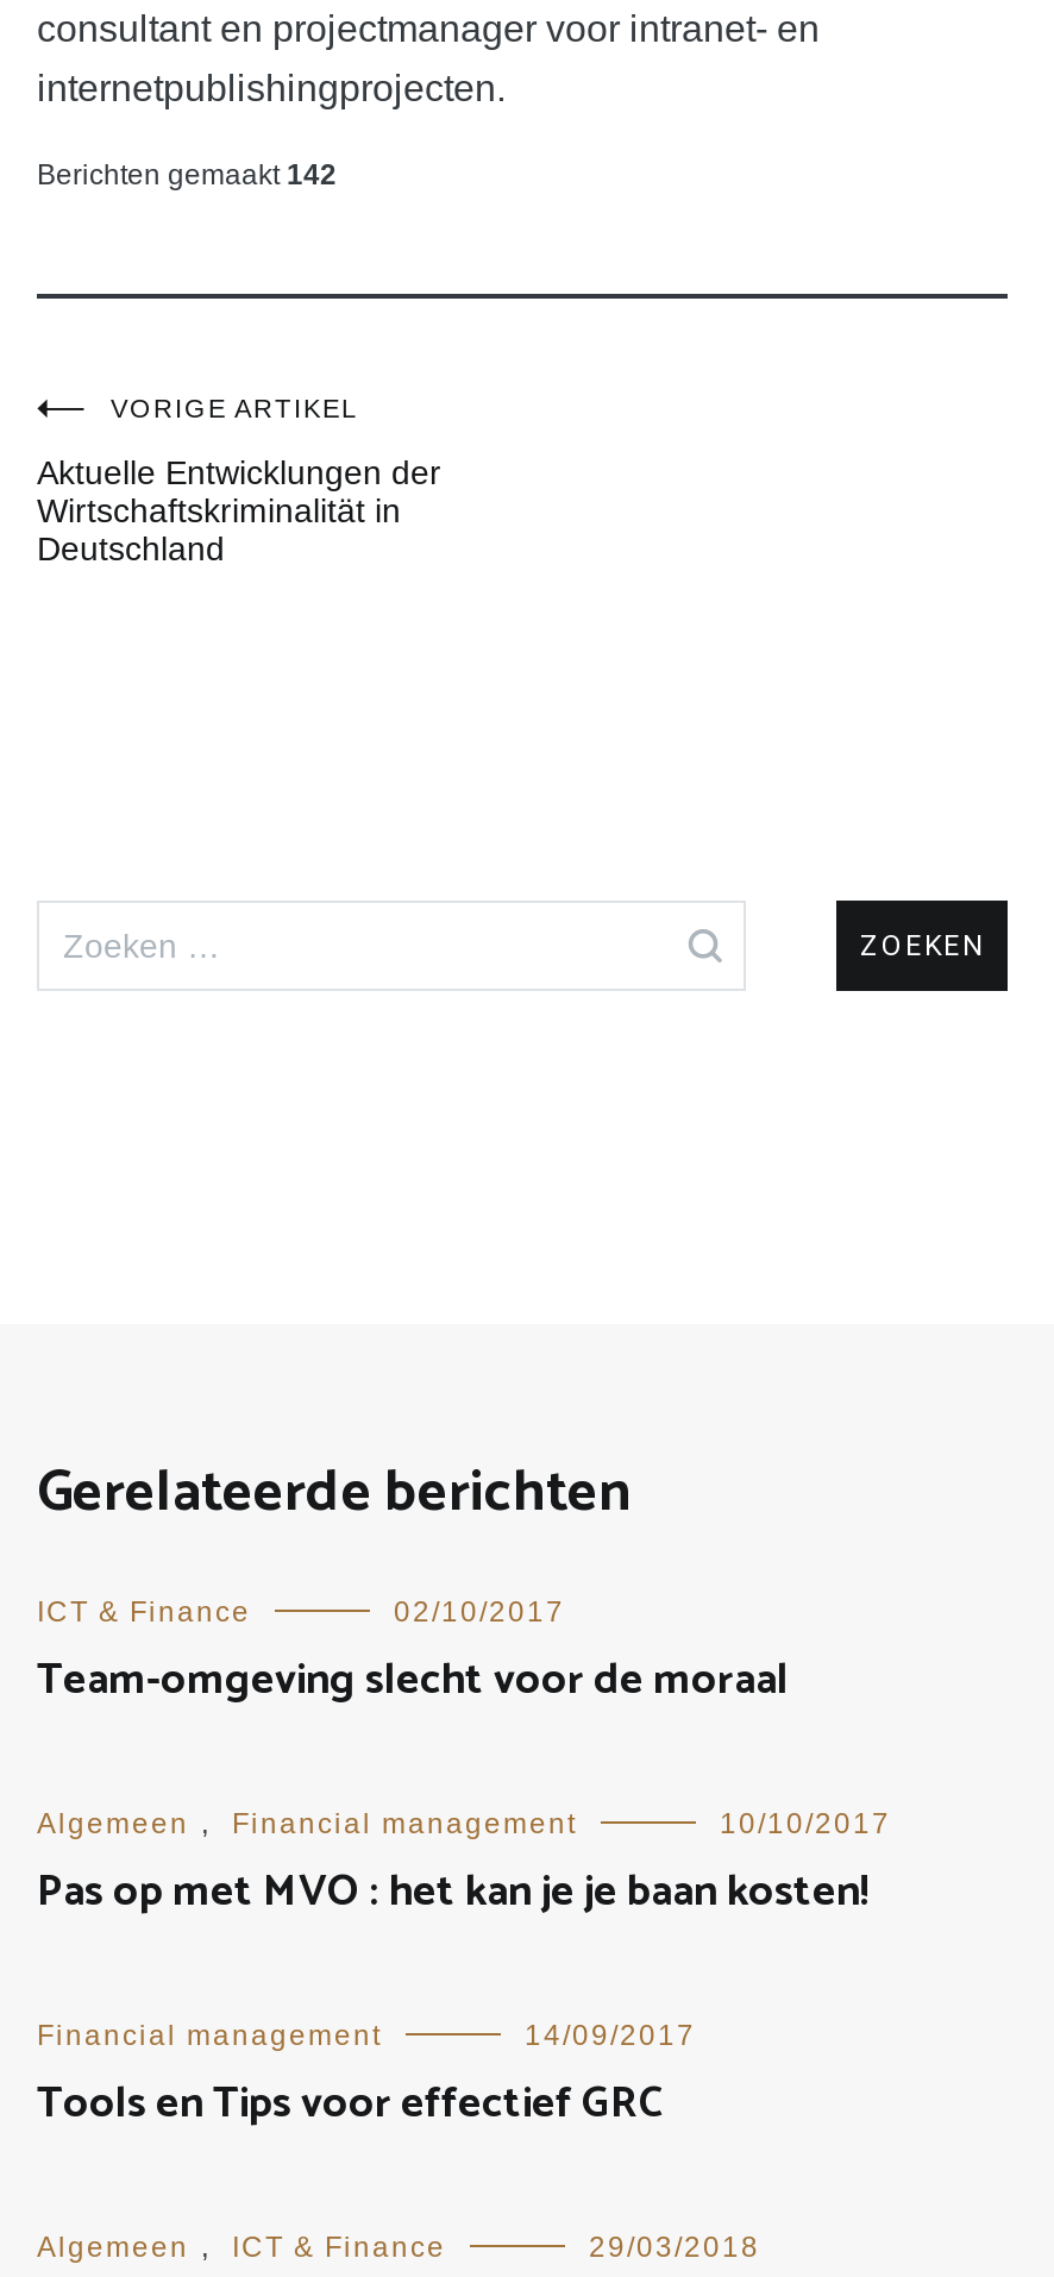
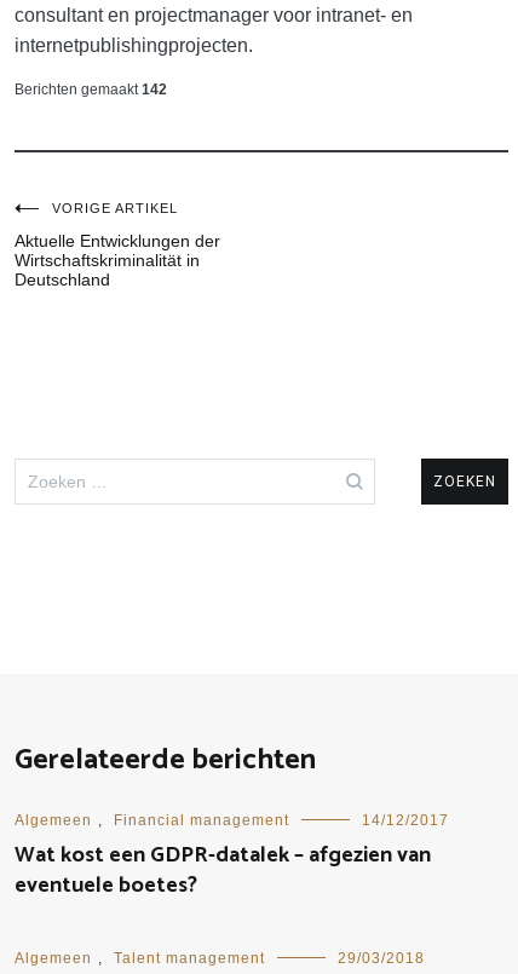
[37,1597,789,1718] ICT & Finance | 02/10/2017 | Team-omgeving slecht voor de moraal -> none
[37,1808,891,2265] 10/10/2017 | Pas op met MVO : het kan je je baan kosten! | Financial management | 14/09/2017 | Tools en Tips voor effectief GRC | Algemeen , ICT & Finance -> [15,812,449,967] 14/12/2017 | Wat kost een GDPR-datalek – afgezien van | eventuele boetes? | Algemeen , Talent management

